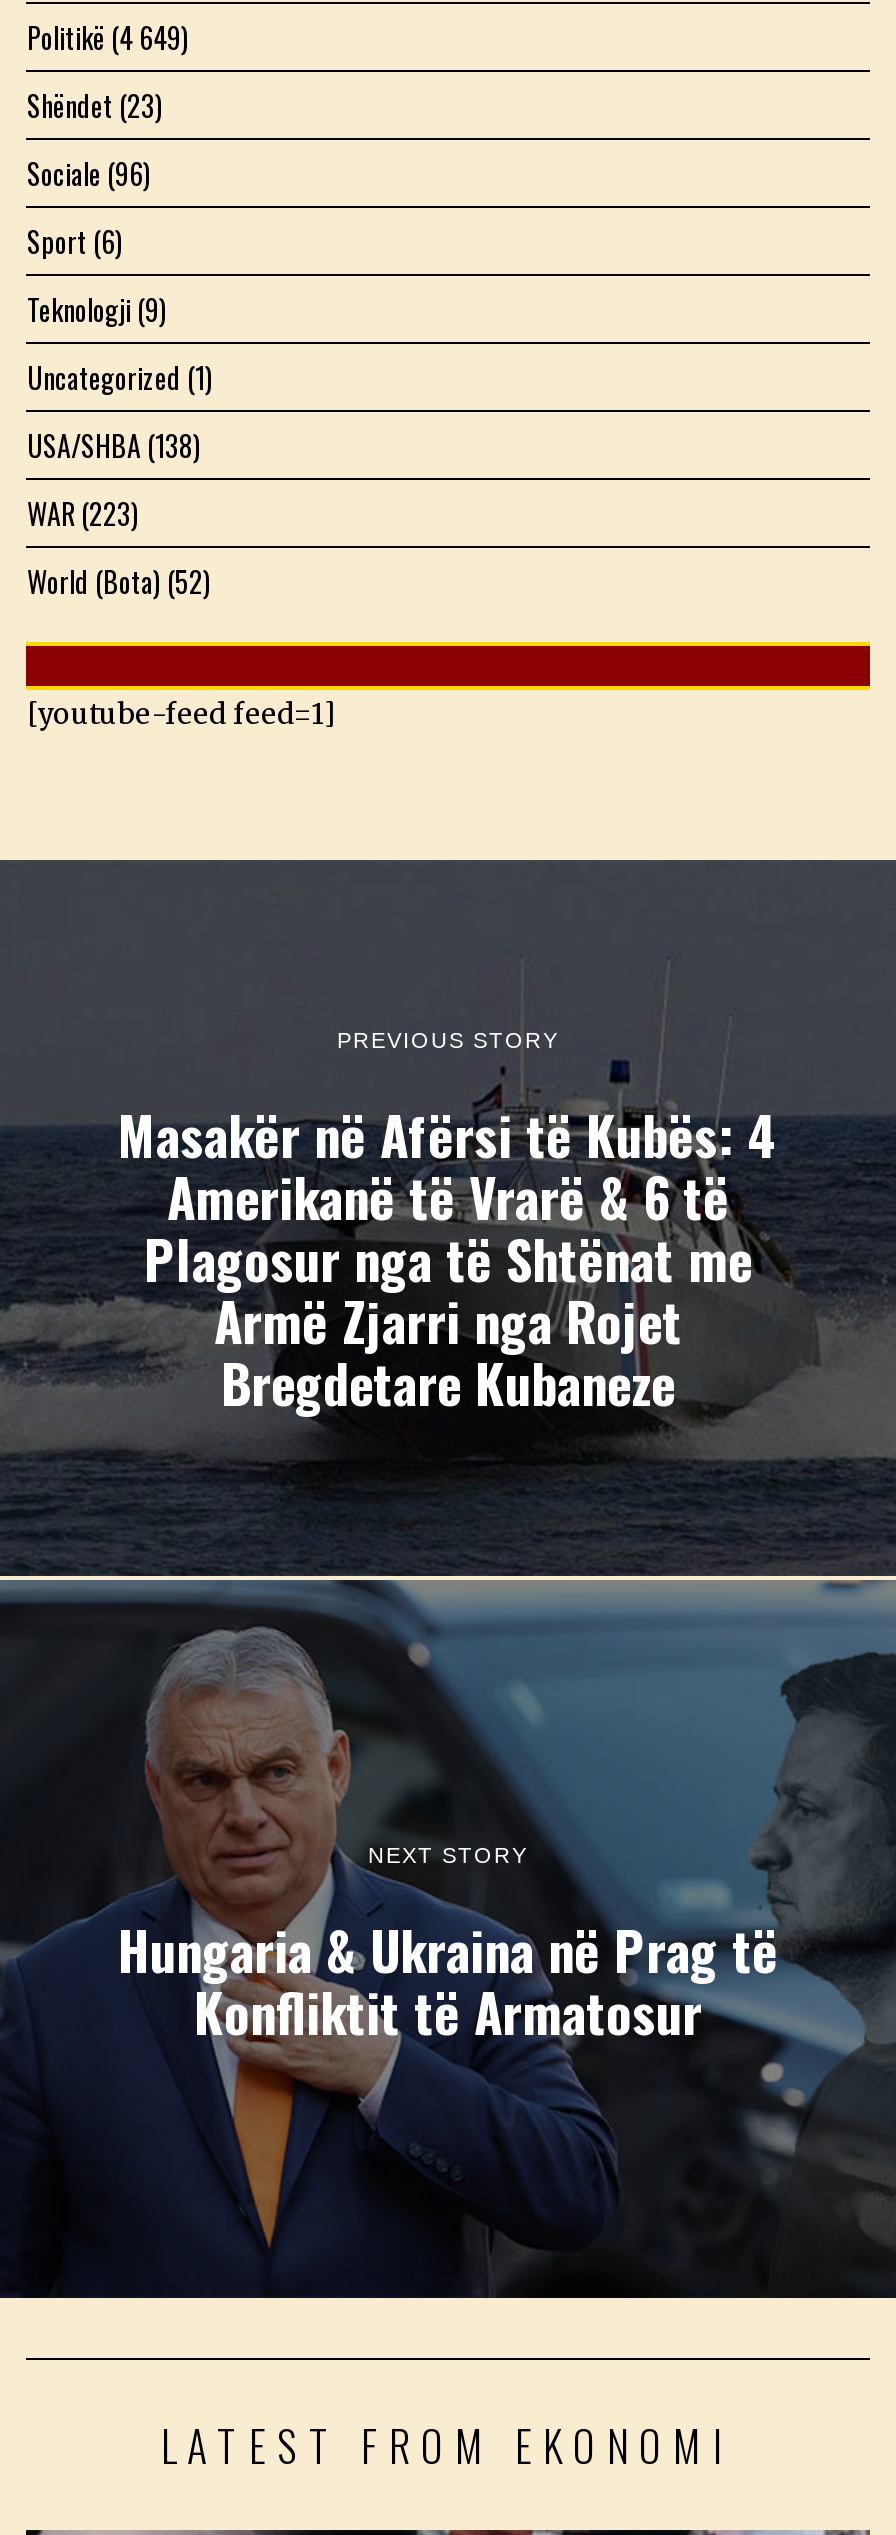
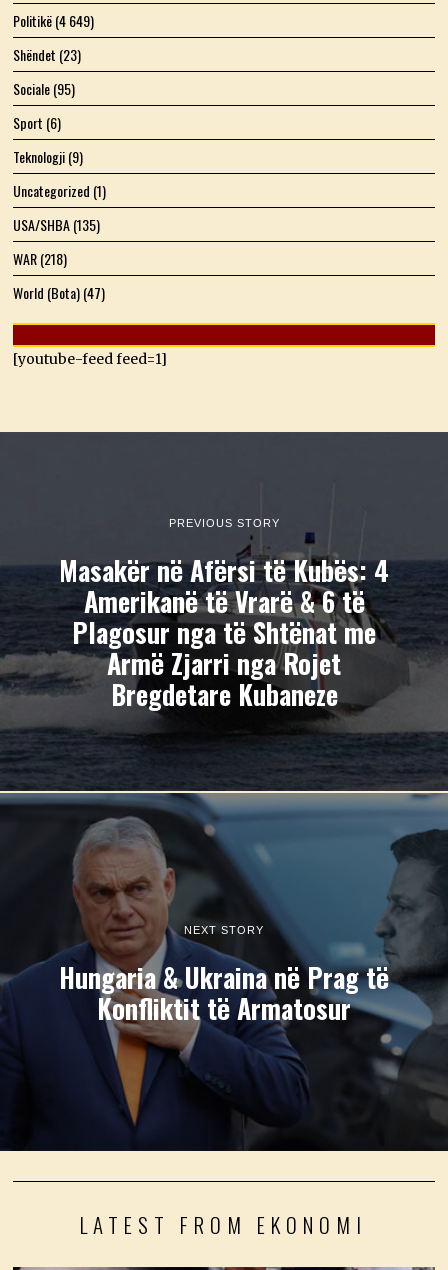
[27,152,151,194] Sociale (96) -> [13,78,75,99] Sociale (95)
[27,424,201,466] USA/SHBA (138) -> [13,214,100,235] USA/SHBA (135)
[27,492,139,534] WAR (223) -> [13,248,67,269] WAR (218)
[27,560,211,602] World (Bota) (52) -> [13,282,105,303] World (Bota) (47)

